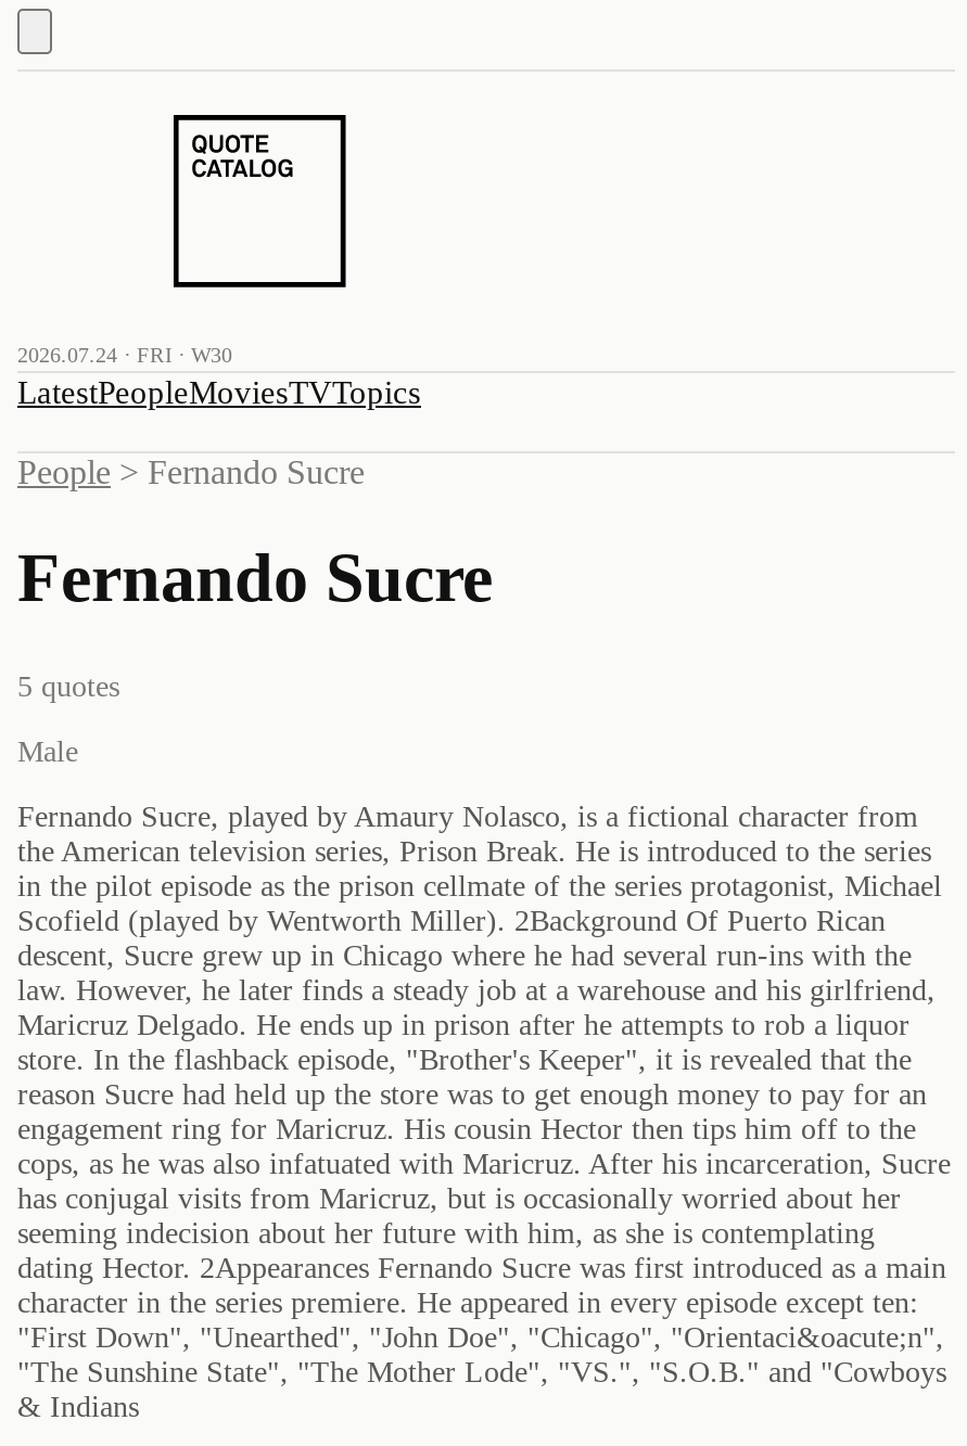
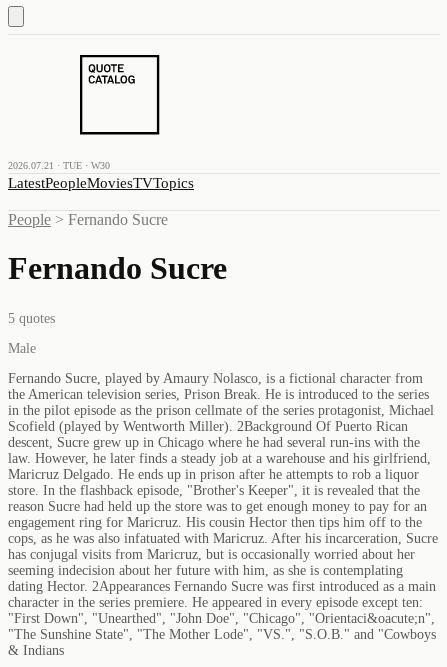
[17,343,232,367] 2026.07.24 · FRI · W30 -> [8,160,110,171] 2026.07.21 · TUE · W30

